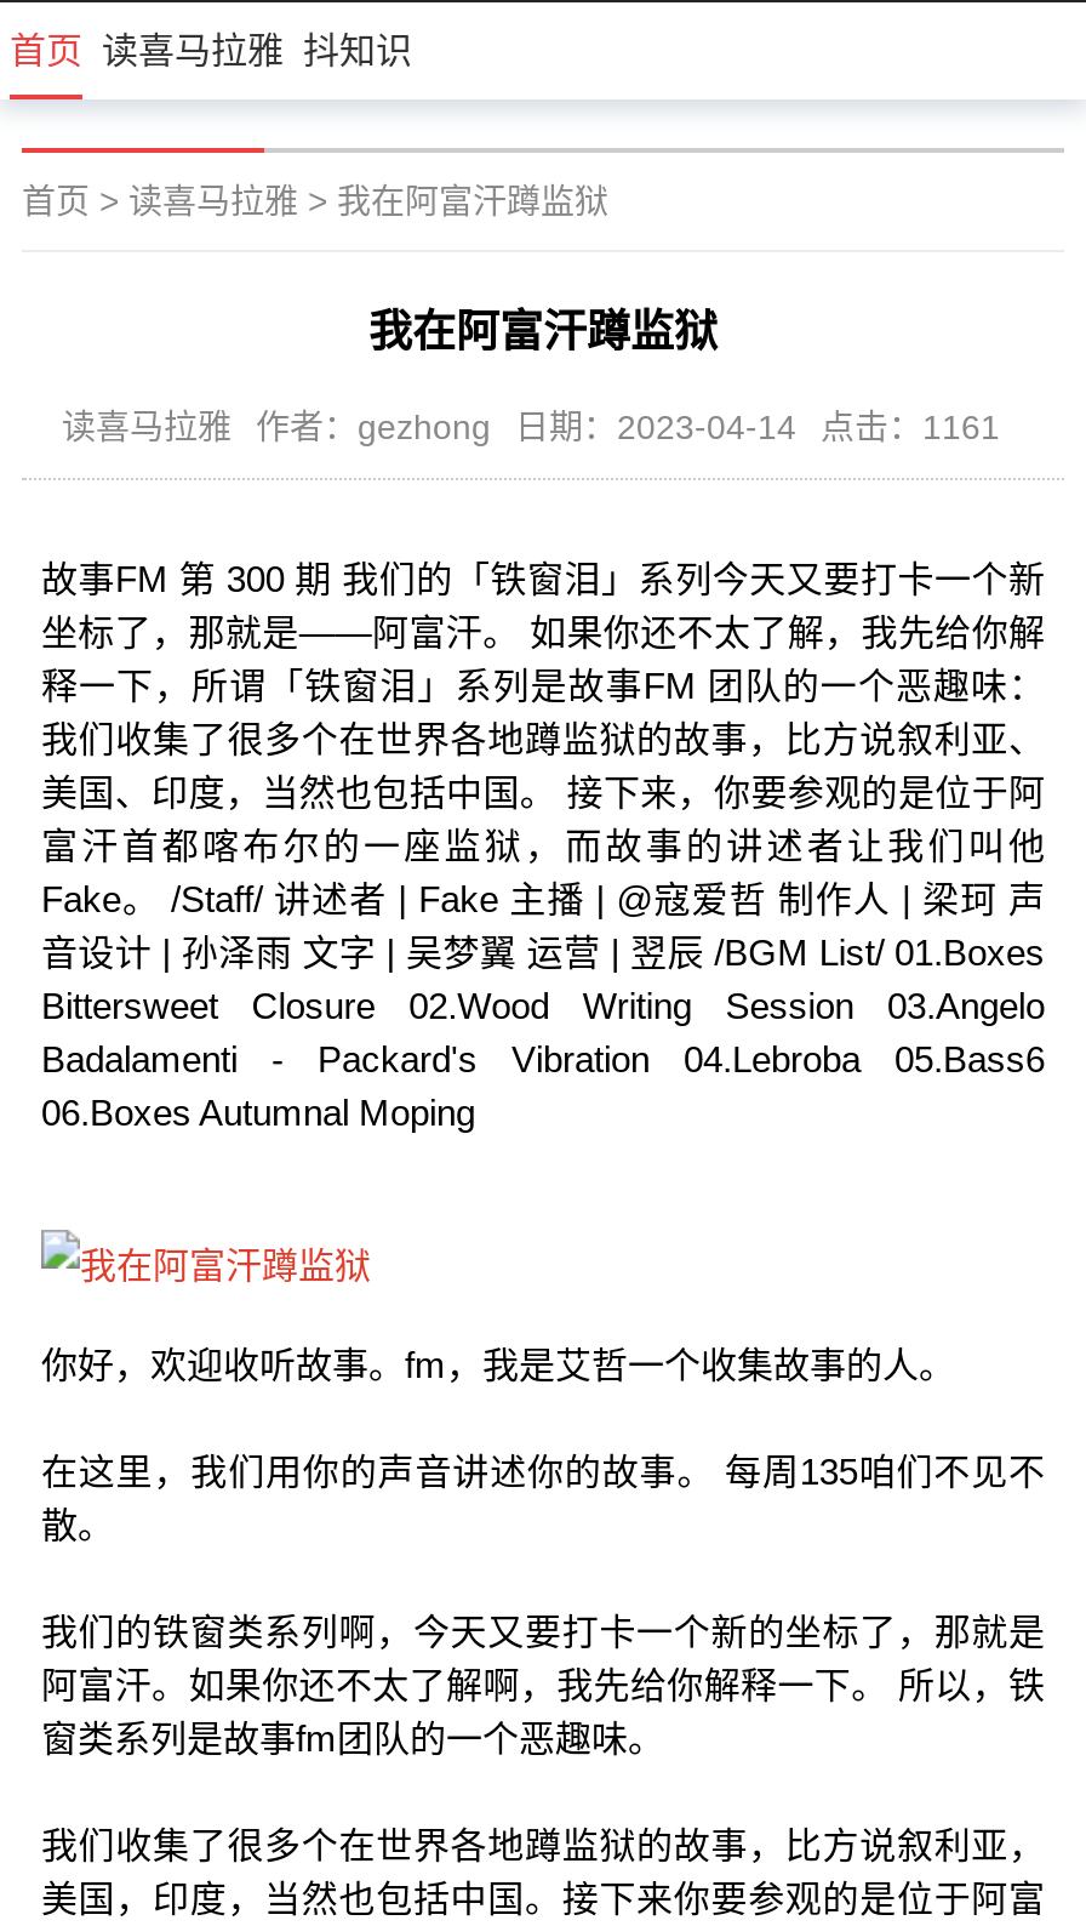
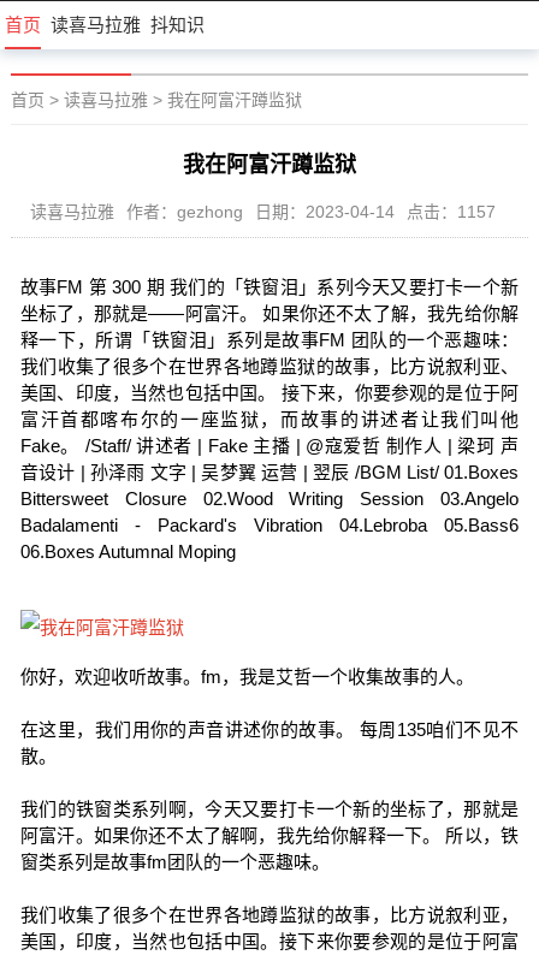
[62,408,1000,446] 读喜马拉雅 作者：gezhong 日期：2023-04-14 点击：1161 -> [31,202,496,221] 读喜马拉雅 作者：gezhong 日期：2023-04-14 点击：1157

